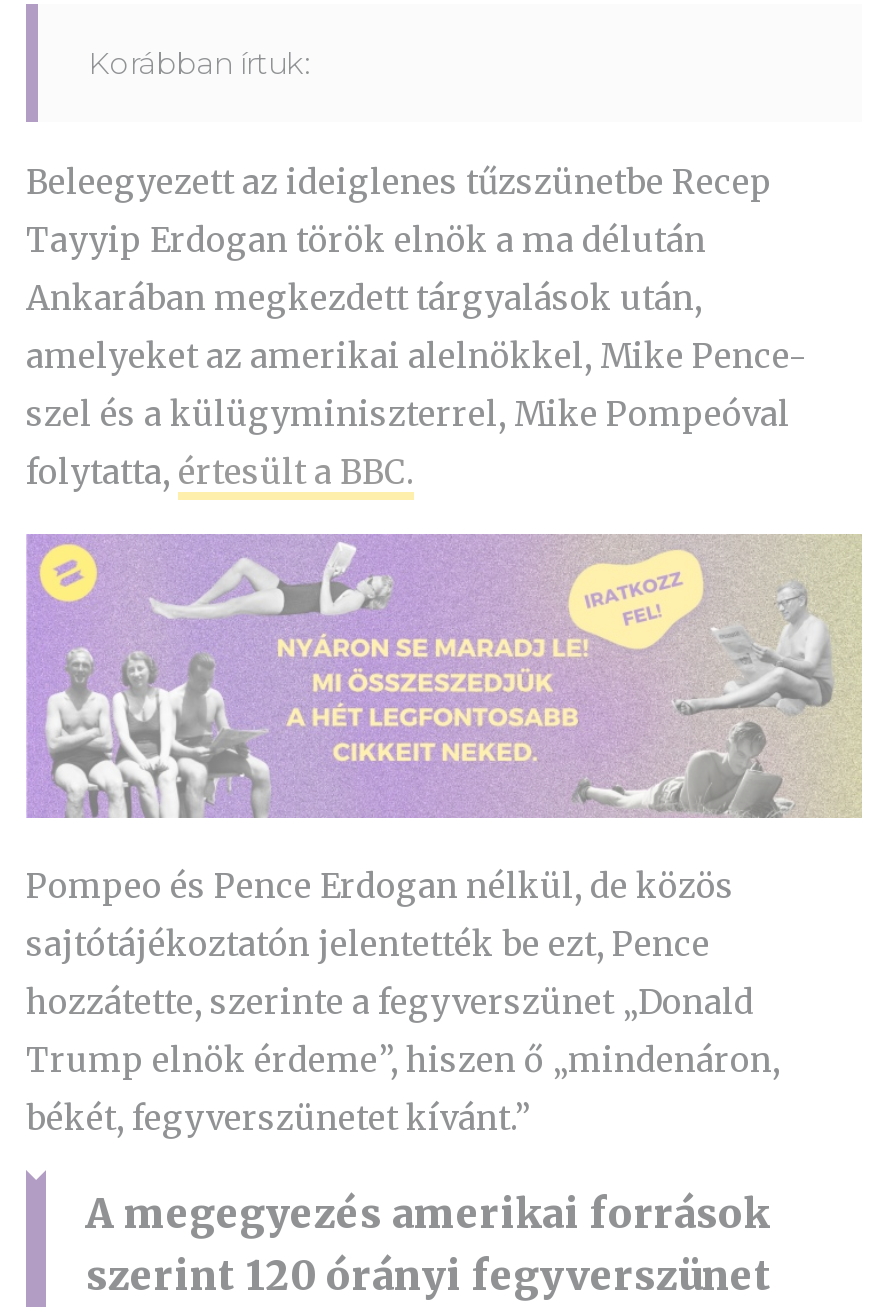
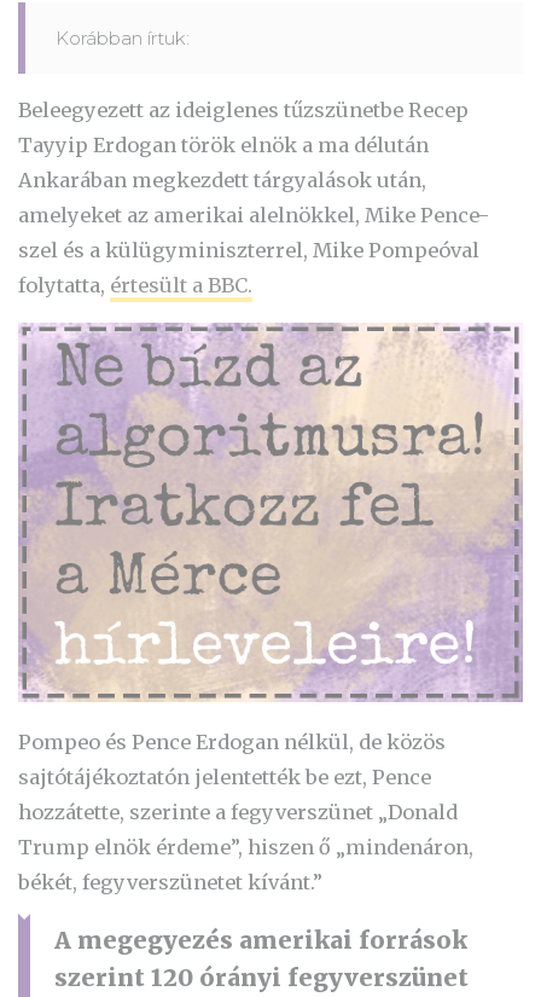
[26,532,864,820] [image] -> [17,323,524,703] [image]

